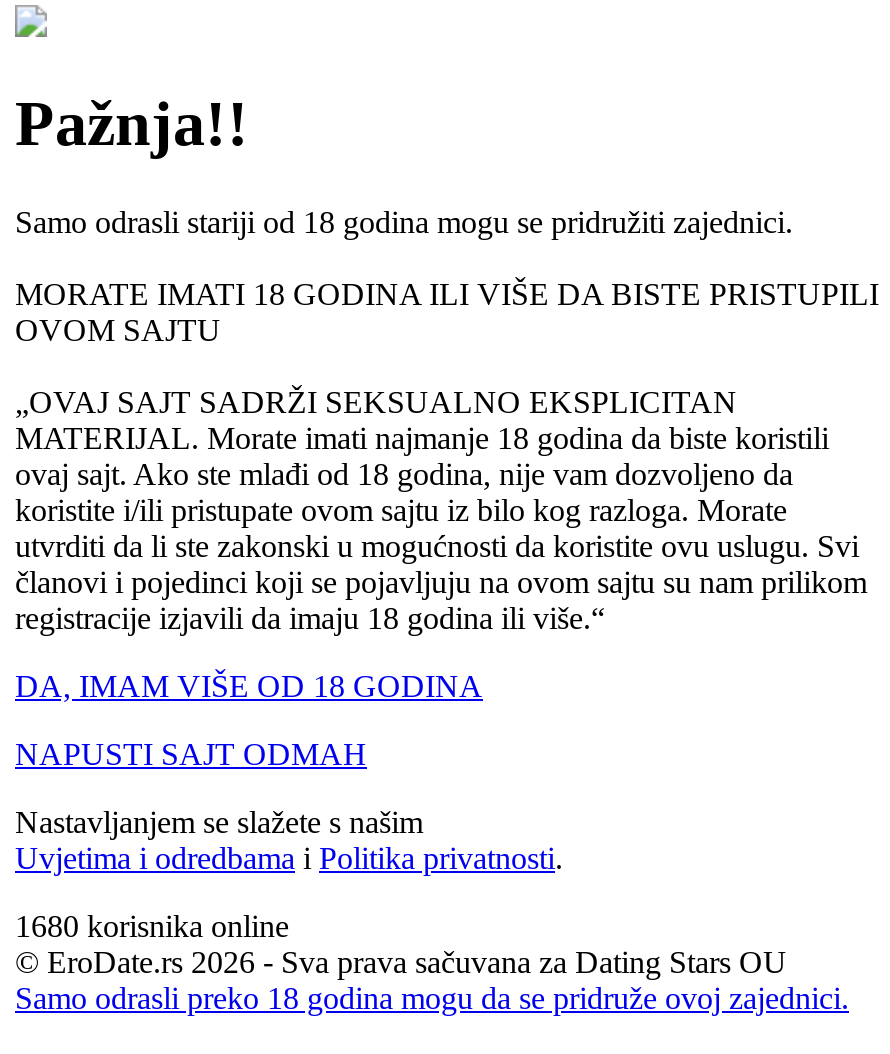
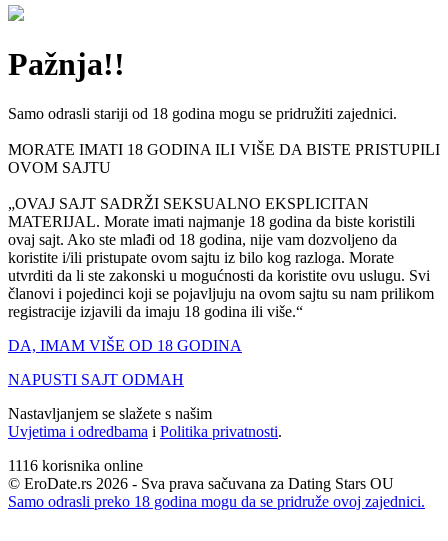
[15,909,289,943] 1680 korisnika online -> [8,457,143,474] 1116 korisnika online

